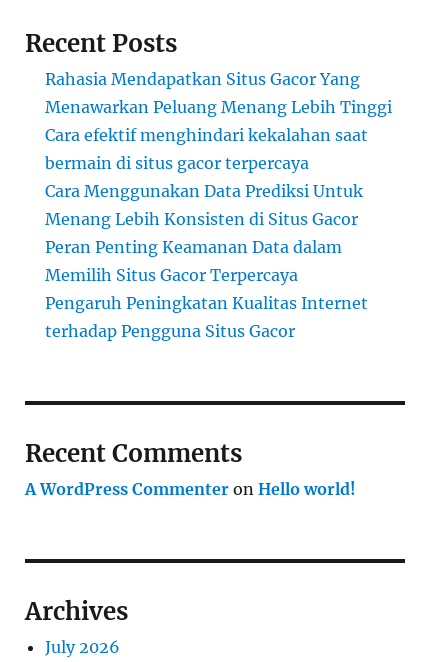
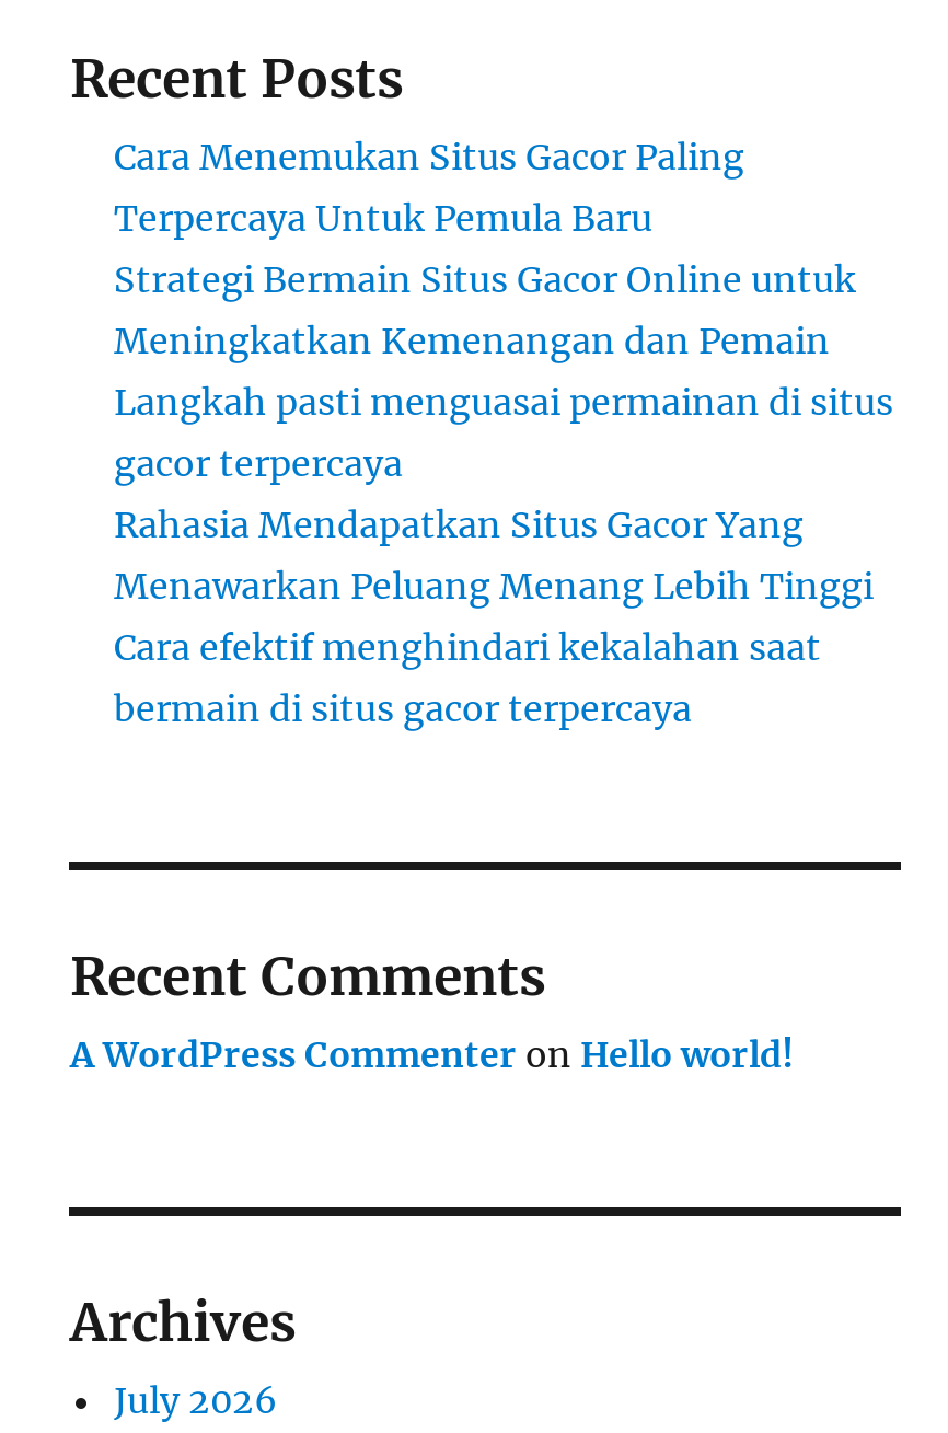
none -> [114,135,893,485] Cara Menemukan Situs Gacor Paling | Terpercaya Untuk Pemula Baru | Strategi Bermain Situs Gacor Online untuk | Meningkatkan Kemenangan dan Pemain | Langkah pasti menguasai permainan di situs | gacor terpercaya
moved [45,69,392,173] -> [114,503,874,730]: Rahasia Mendapatkan Situs Gacor Yang | Menawarkan Peluang Menang Lebih Tinggi | Cara efektif menghindari kekalahan saat | bermain di situs gacor terpercaya
[45,181,368,341] Cara Menggunakan Data Prediksi Untuk | Menang Lebih Konsisten di Situs Gacor | Peran Penting Keamanan Data dalam | Memilih Situs Gacor Terpercaya | Pengaruh Peningkatan Kualitas Internet | terhadap Pengguna Situs Gacor -> none

